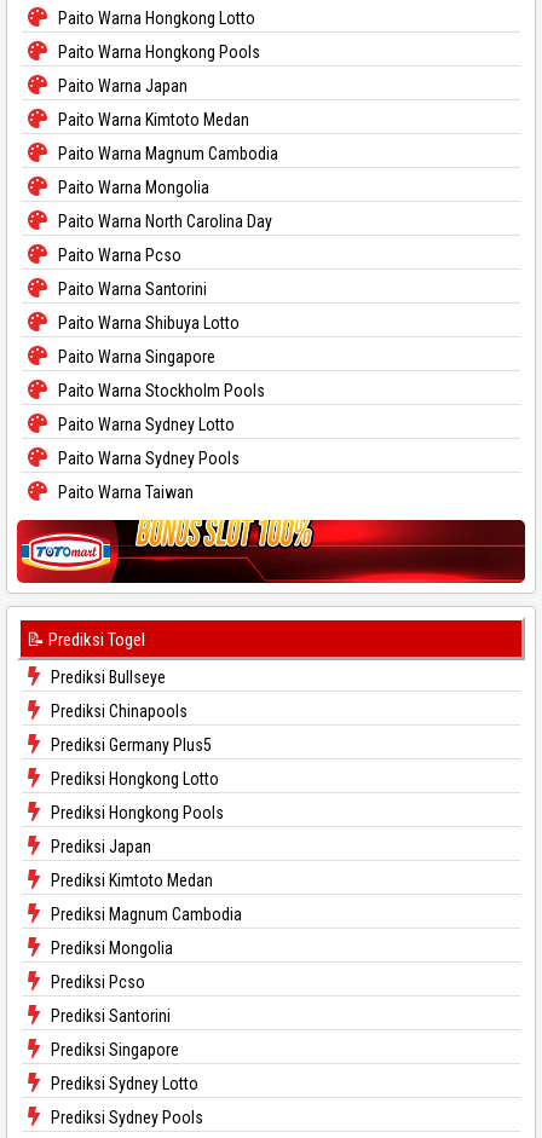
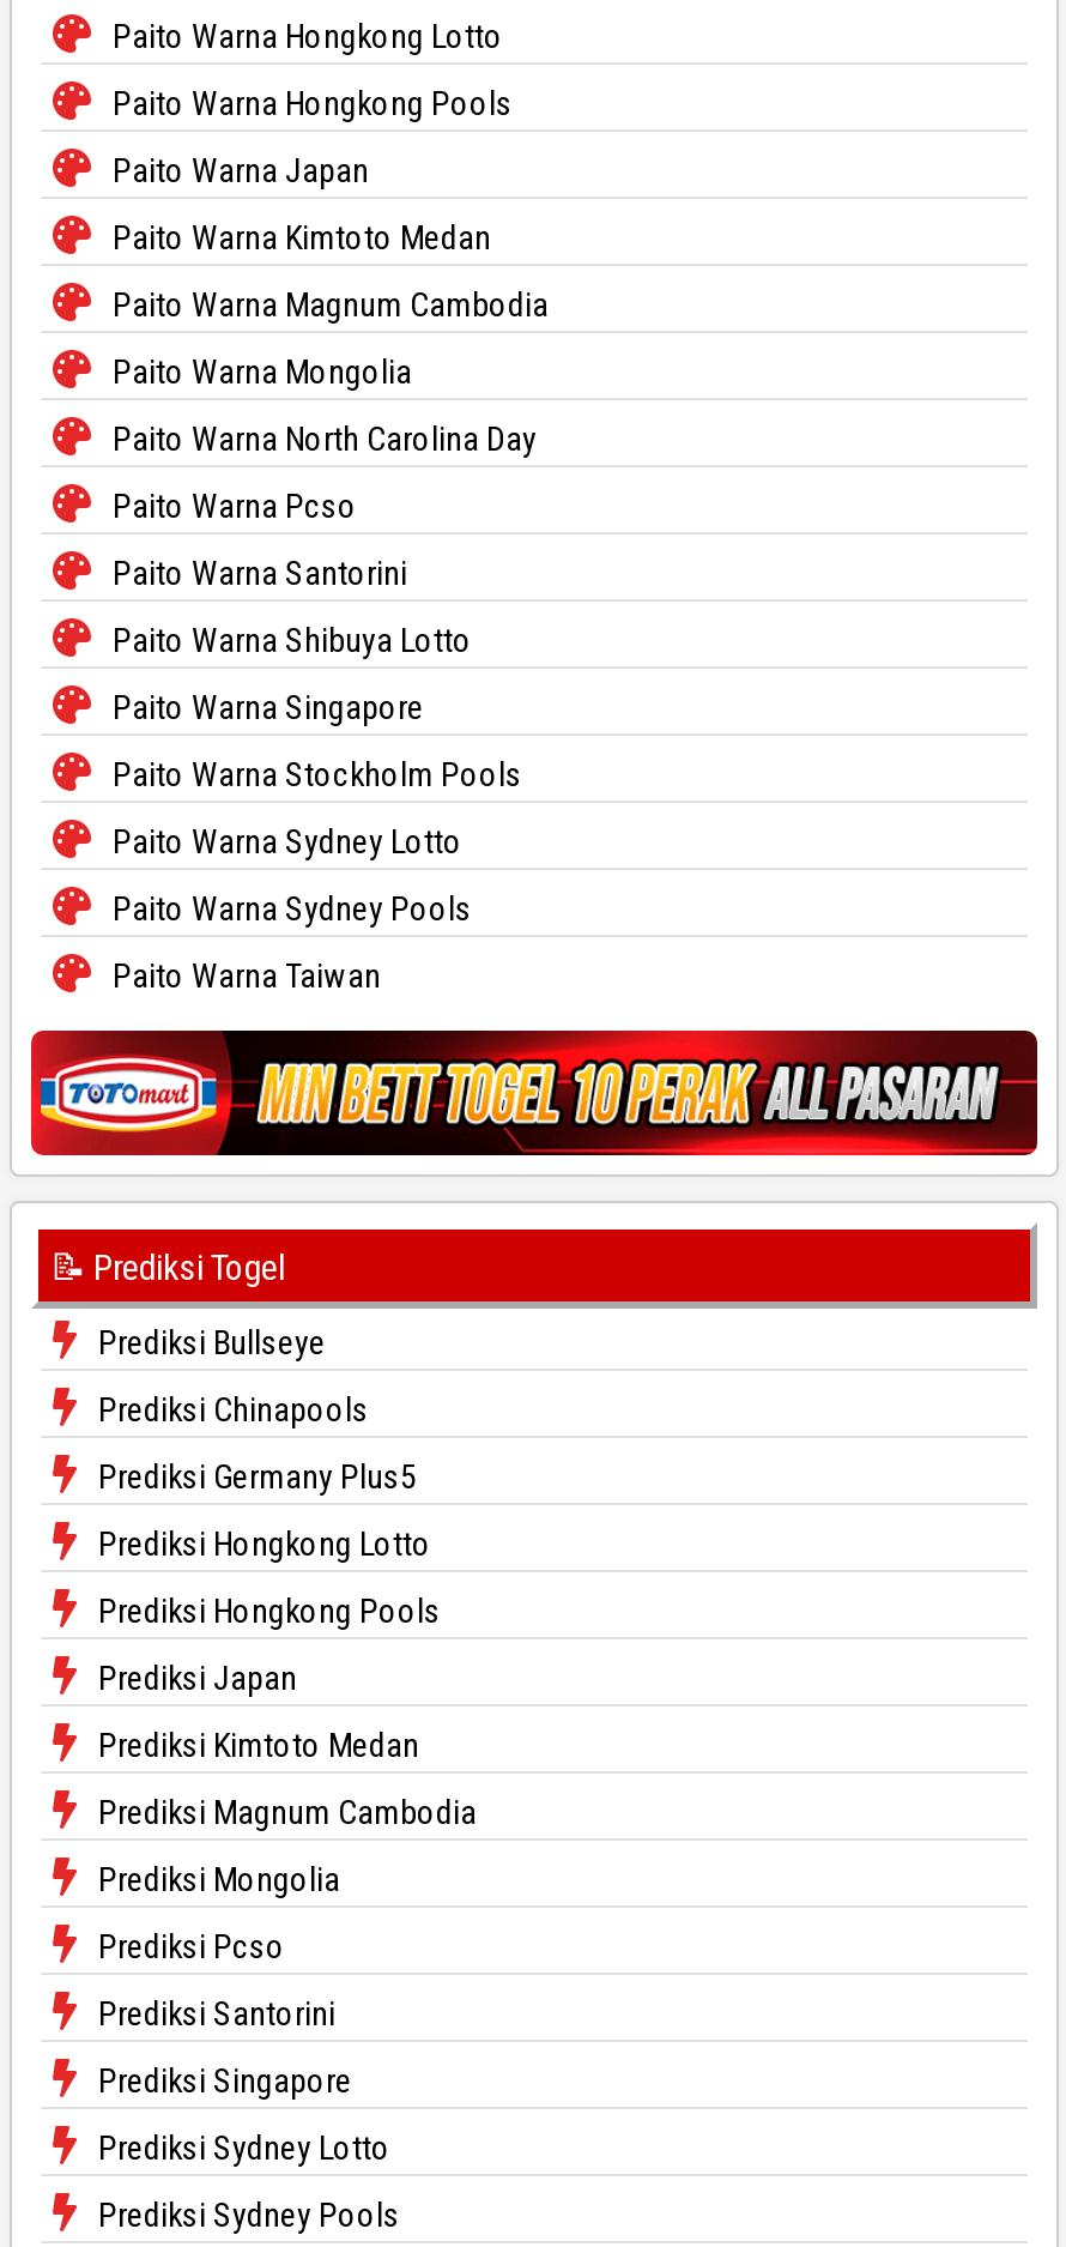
[129,519,506,568] [image] -> [254,1028,1001,1126] [image]

